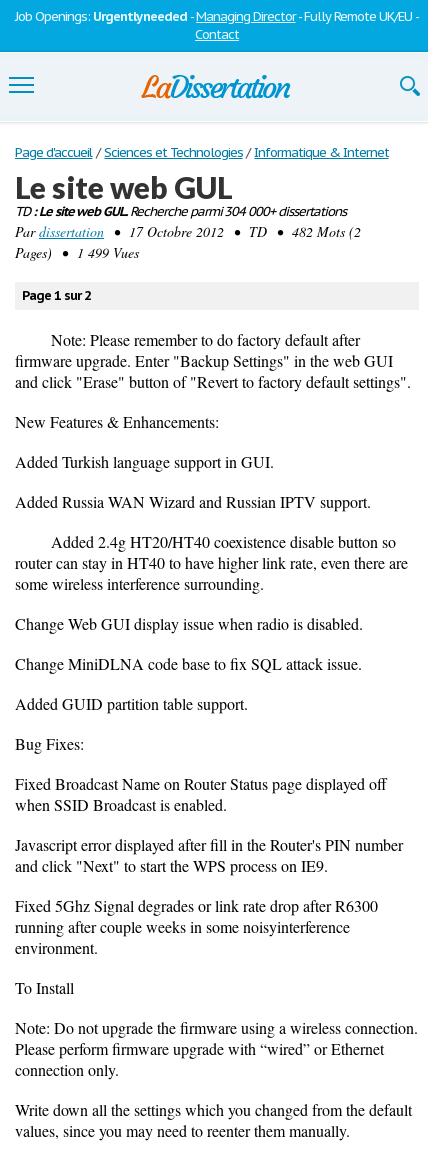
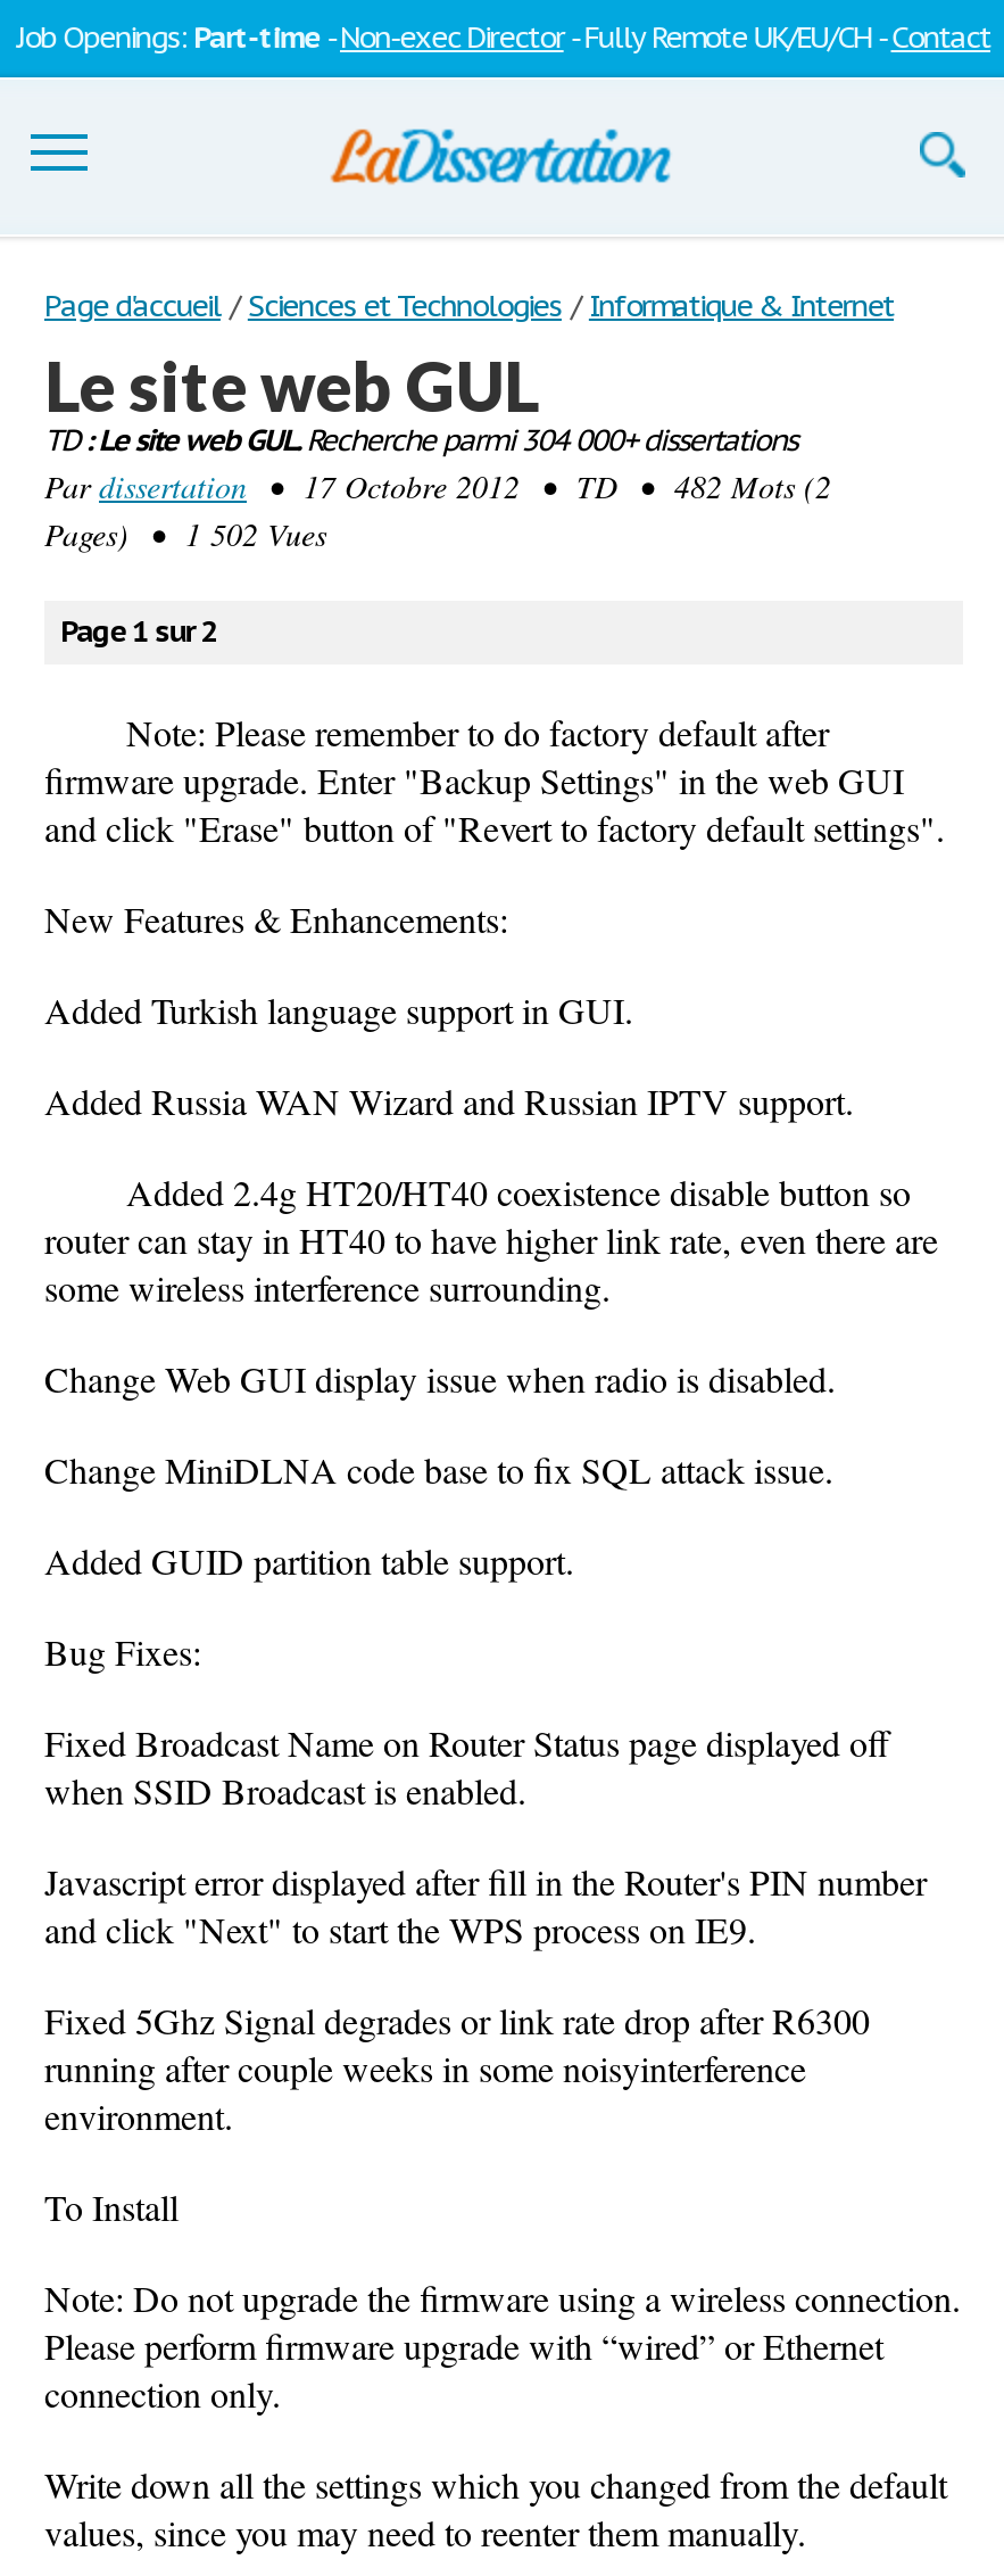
[15,8,419,43] Job Openings: Urgently needed - Managing Director- Fully Remote UK/EU - | Contact -> [17,18,990,57] Job Openings: Part-time -Non-exec Director- Fully Remote UK/EU/CH -Contact
[15,243,139,262] Pages) • 1 499 Vues -> [44,512,326,555] Pages) • 1 502 Vues

